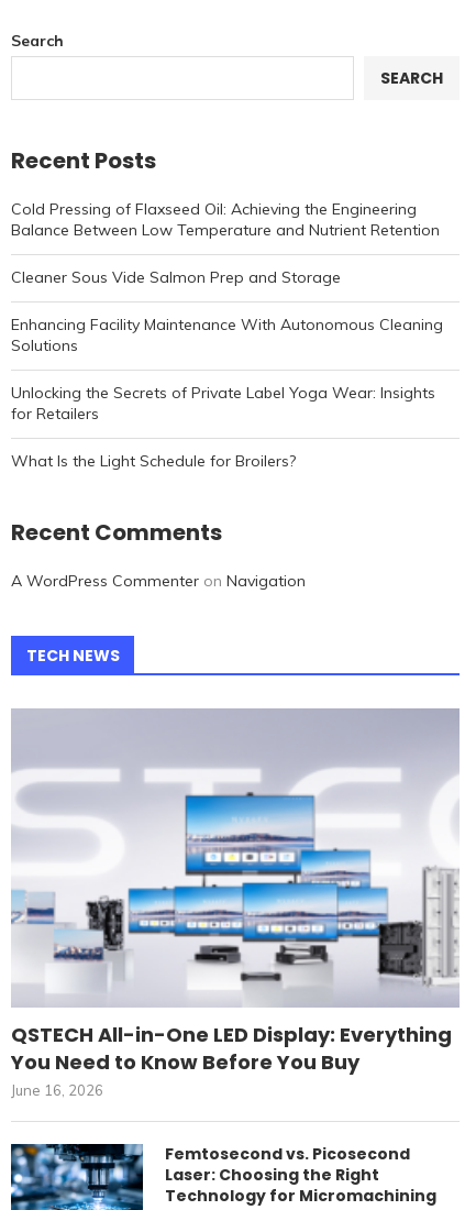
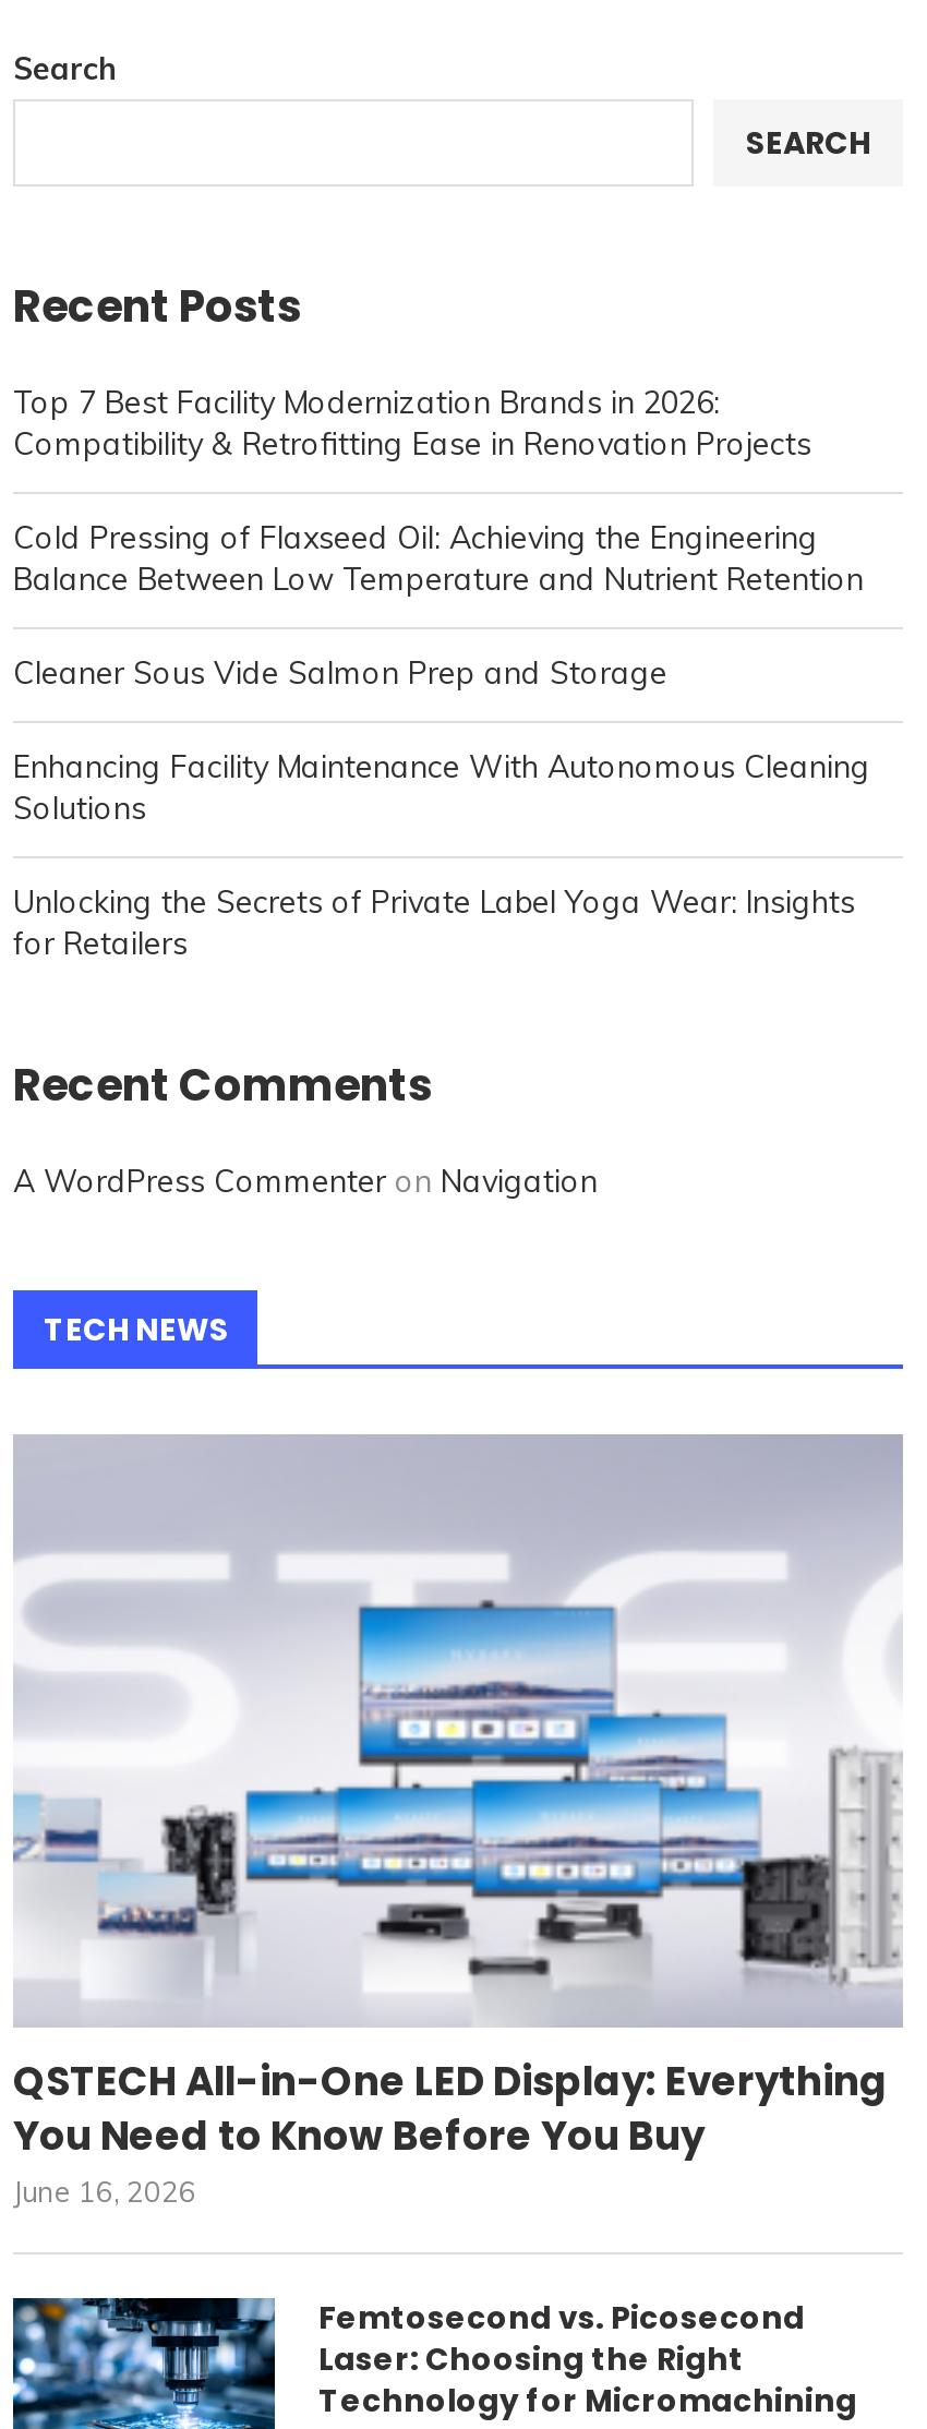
none -> [13,383,811,464] Top 7 Best Facility Modernization Brands in 2026: | Compatibility & Retrofitting Ease in Renovation Projects
moved [11,199,443,424] -> [13,519,870,964]: Cold Pressing of Flaxseed Oil: Achieving the Engineering | Balance Between Low Temperature and Nutrient Retention | Cleaner Sous Vide Salmon Prep and Storage | Enhancing Facility Maintenance With Autonomous Cleaning | Solutions | Unlocking the Secrets of Private Label Yoga Wear: Insights | for Retailers
[11,451,296,471] What Is the Light Schedule for Broilers? -> none

